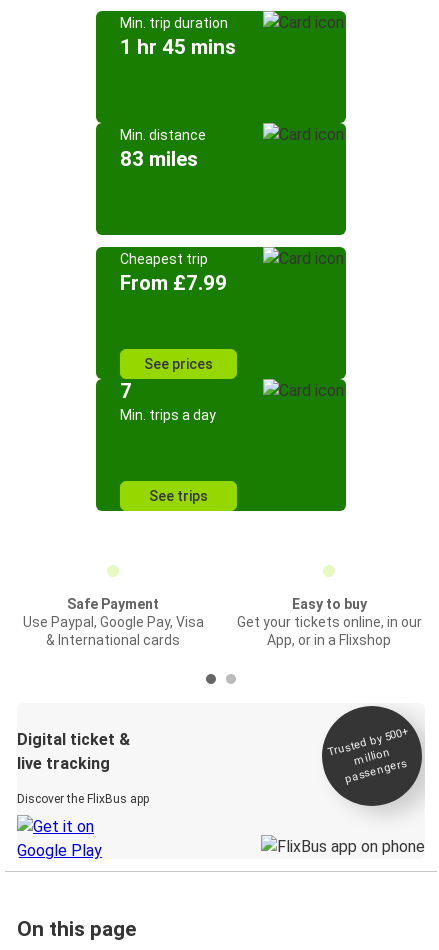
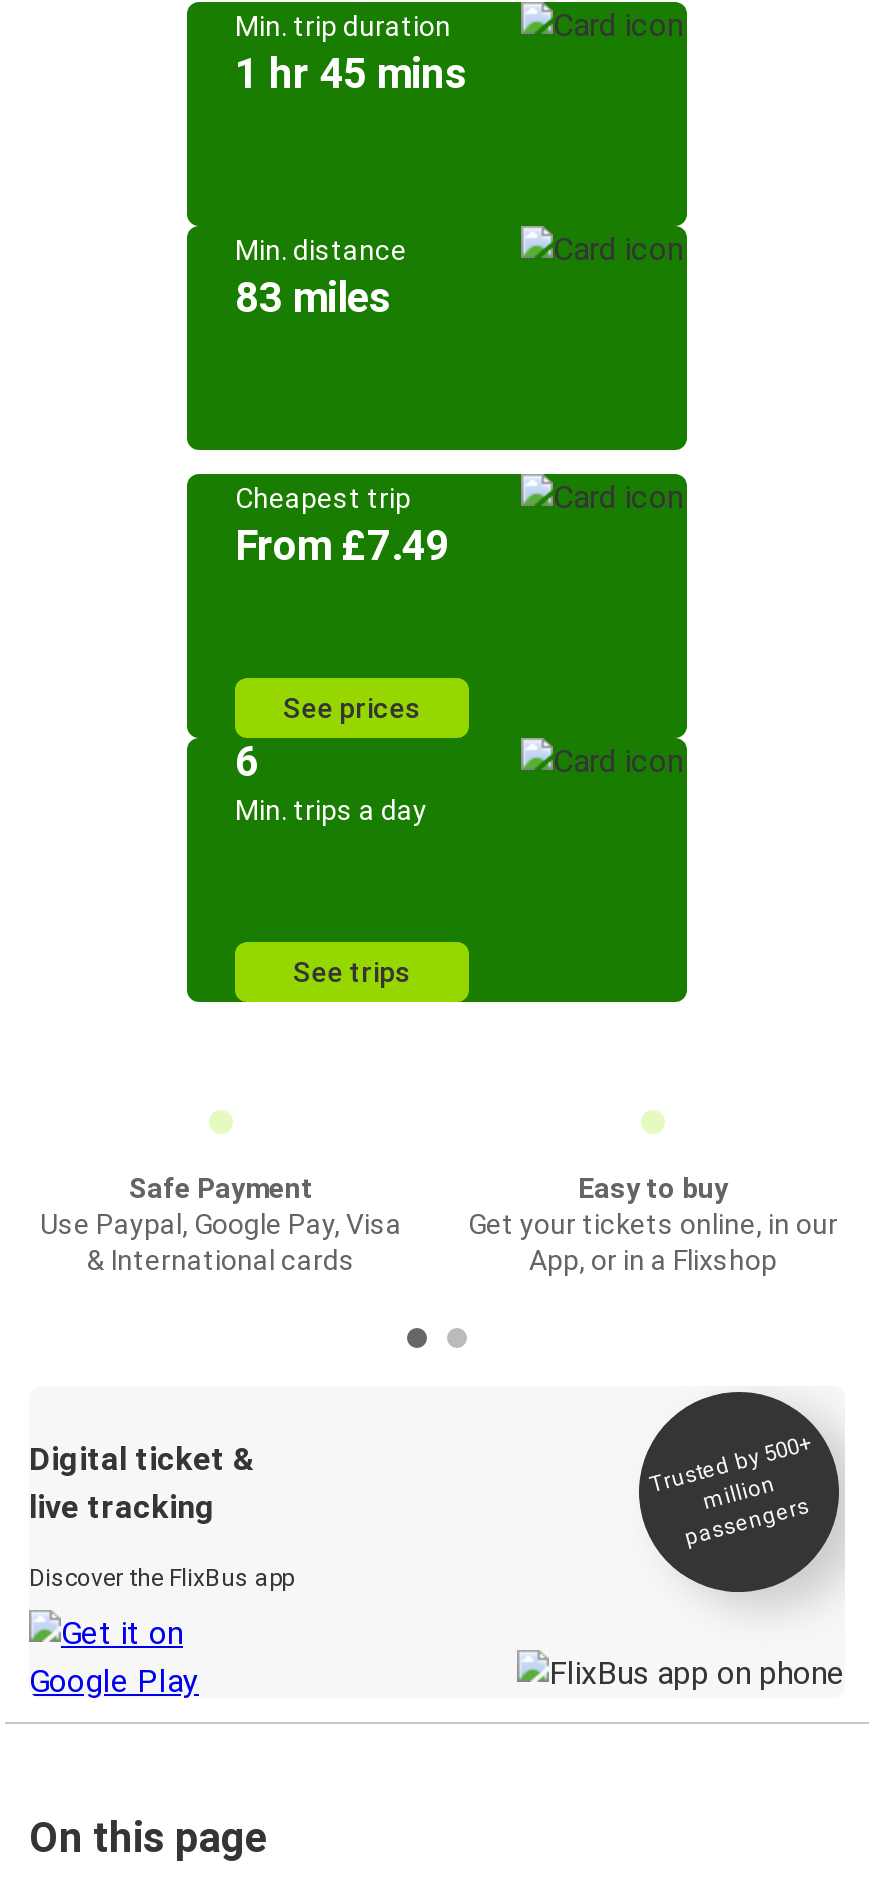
[120,271,227,295] From £7.99 -> [235,522,449,570] From £7.49
[120,379,132,403] 7 -> [235,738,259,786] 6

